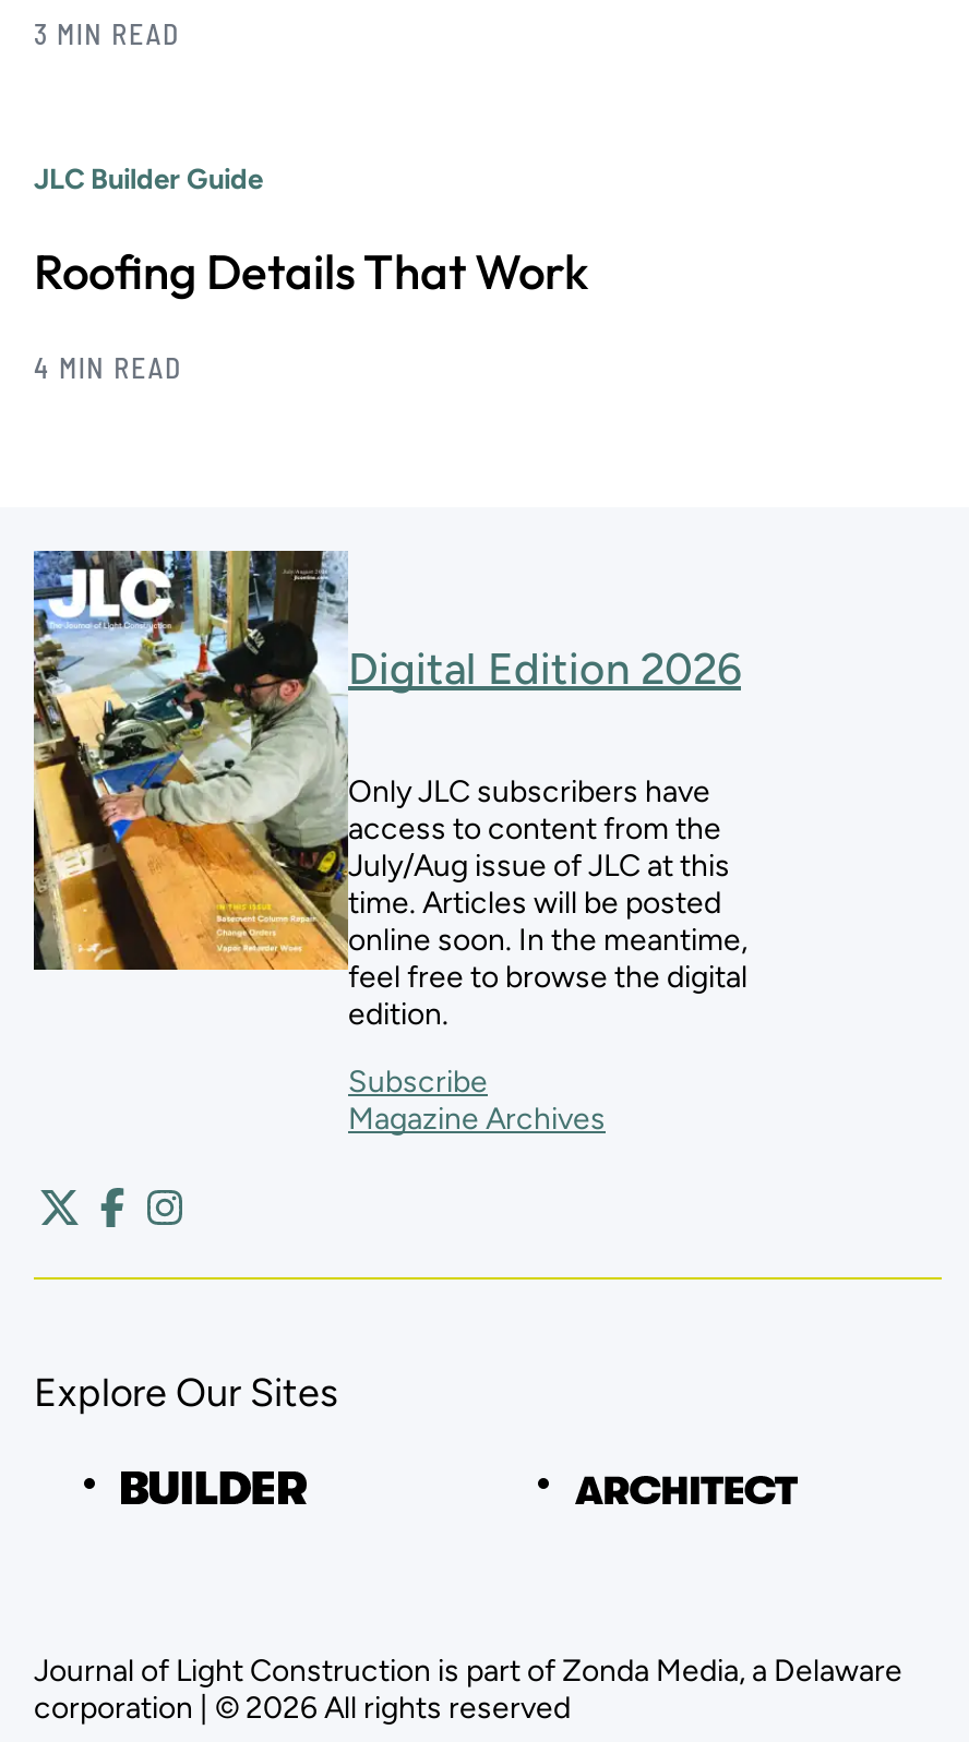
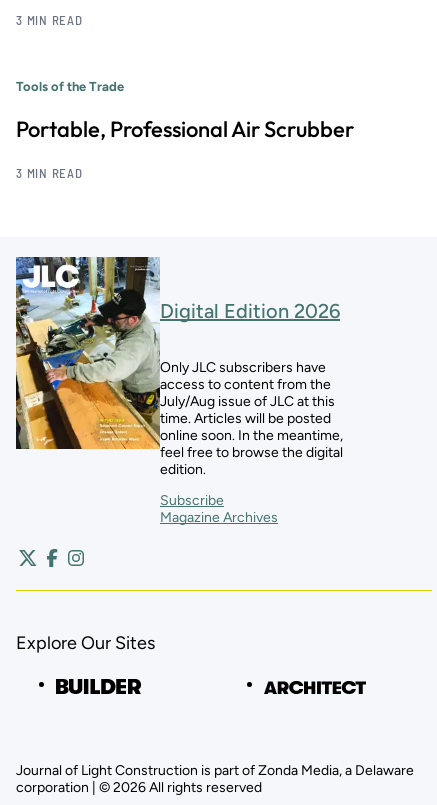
[34,162,263,194] JLC Builder Guide -> [16,79,124,94] Tools of the Trade
[34,240,588,301] Roofing Details That Work -> [16,115,354,143] Portable, Professional Air Scrubber
[34,349,182,384] 4 MIN READ -> [16,165,83,181] 3 MIN READ

